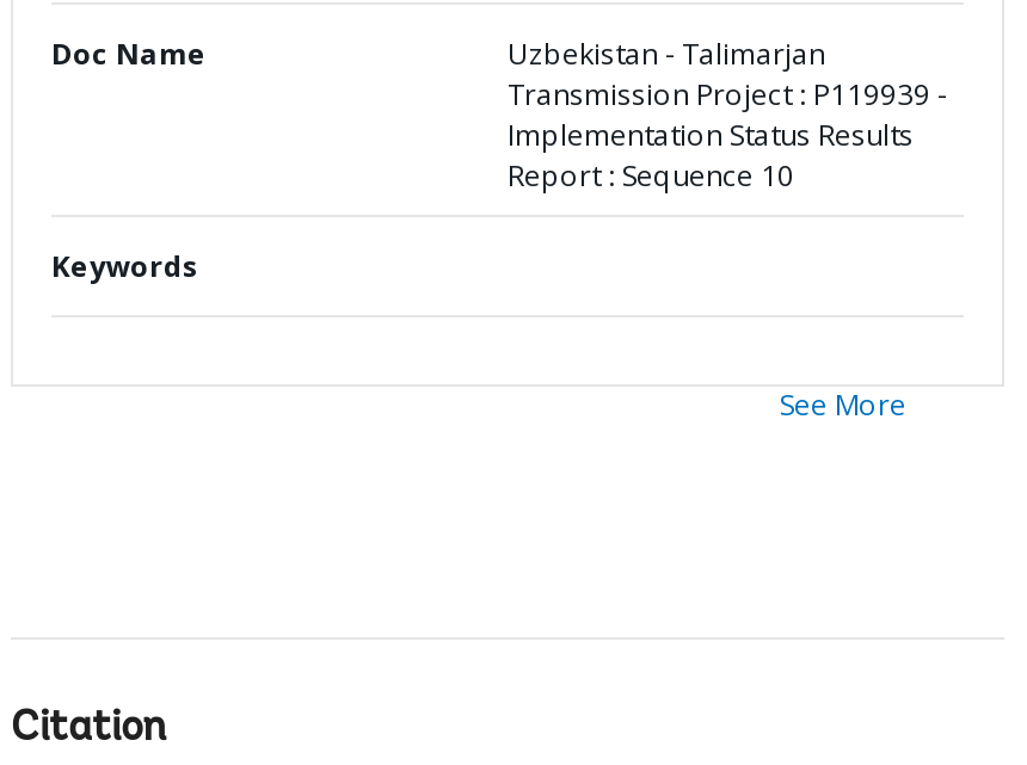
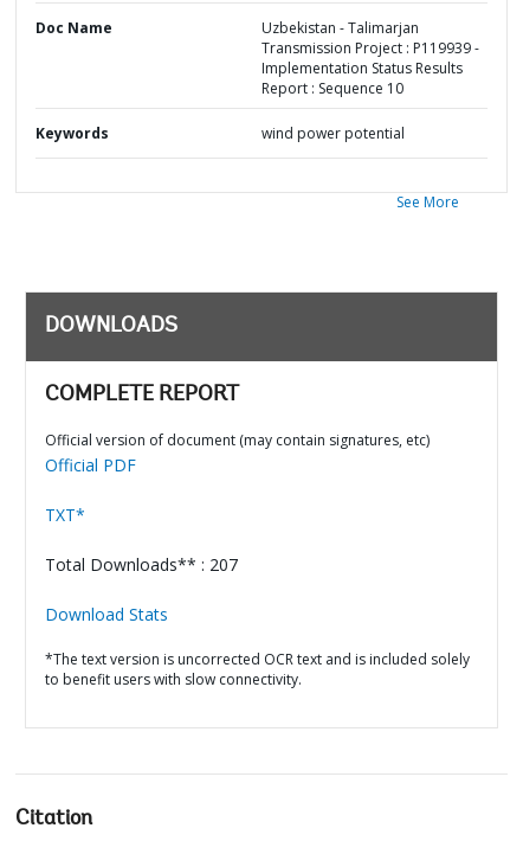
none -> [261,123,405,143] wind power potential
none -> [45,316,470,689] DOWNLOADS | COMPLETE REPORT | Official version of document (may contain signatures, etc) | Official PDF | TXT* | Total Downloads** : 207 | Download Stats | *The text version is uncorrected OCR text and is included solely | to benefit users with slow connectivity.

